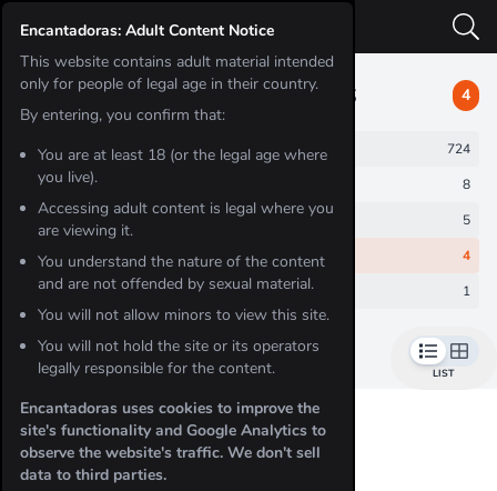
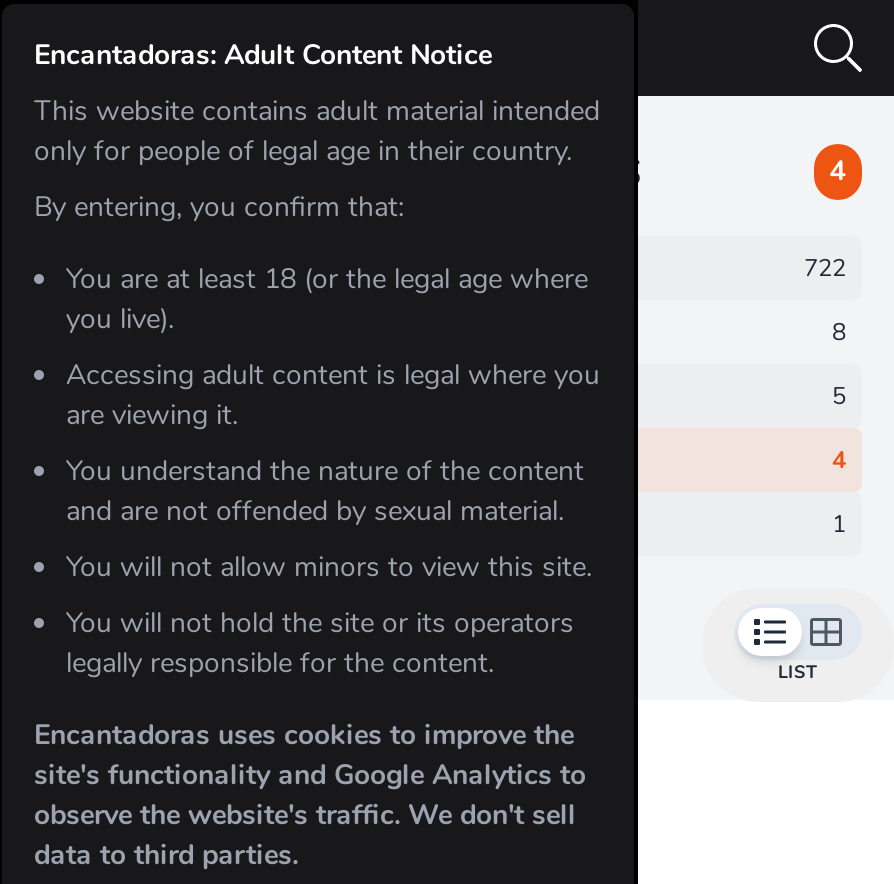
[447,140,470,158] 724 -> [804,252,846,284] 722

